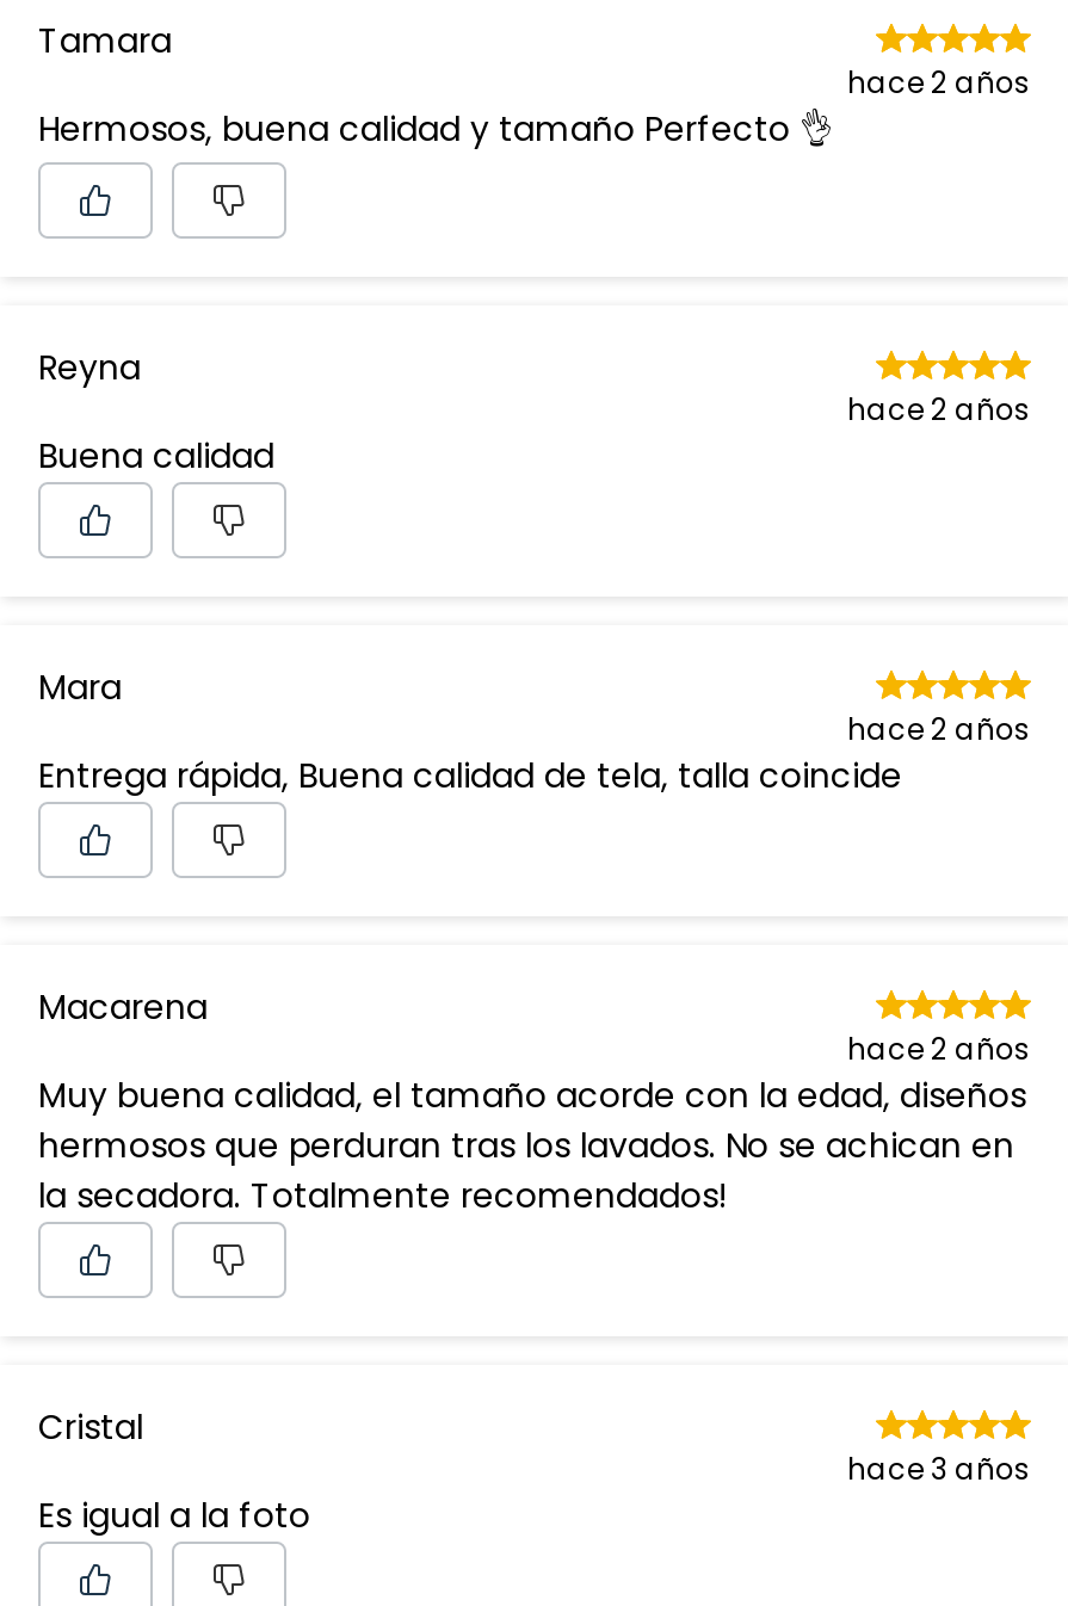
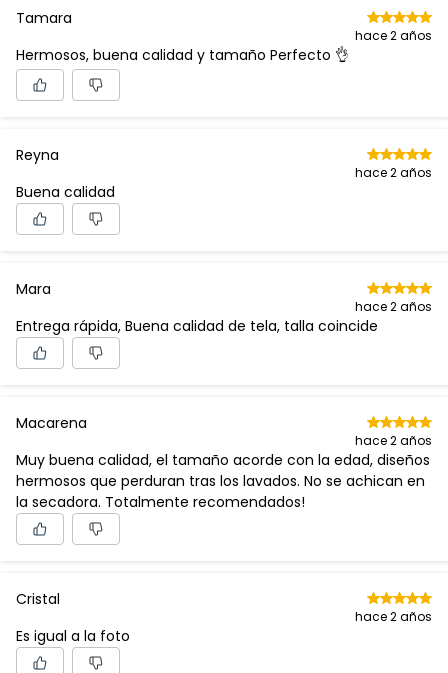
[847,1449,1031,1489] hace 3 años -> [355,608,432,625] hace 2 años

